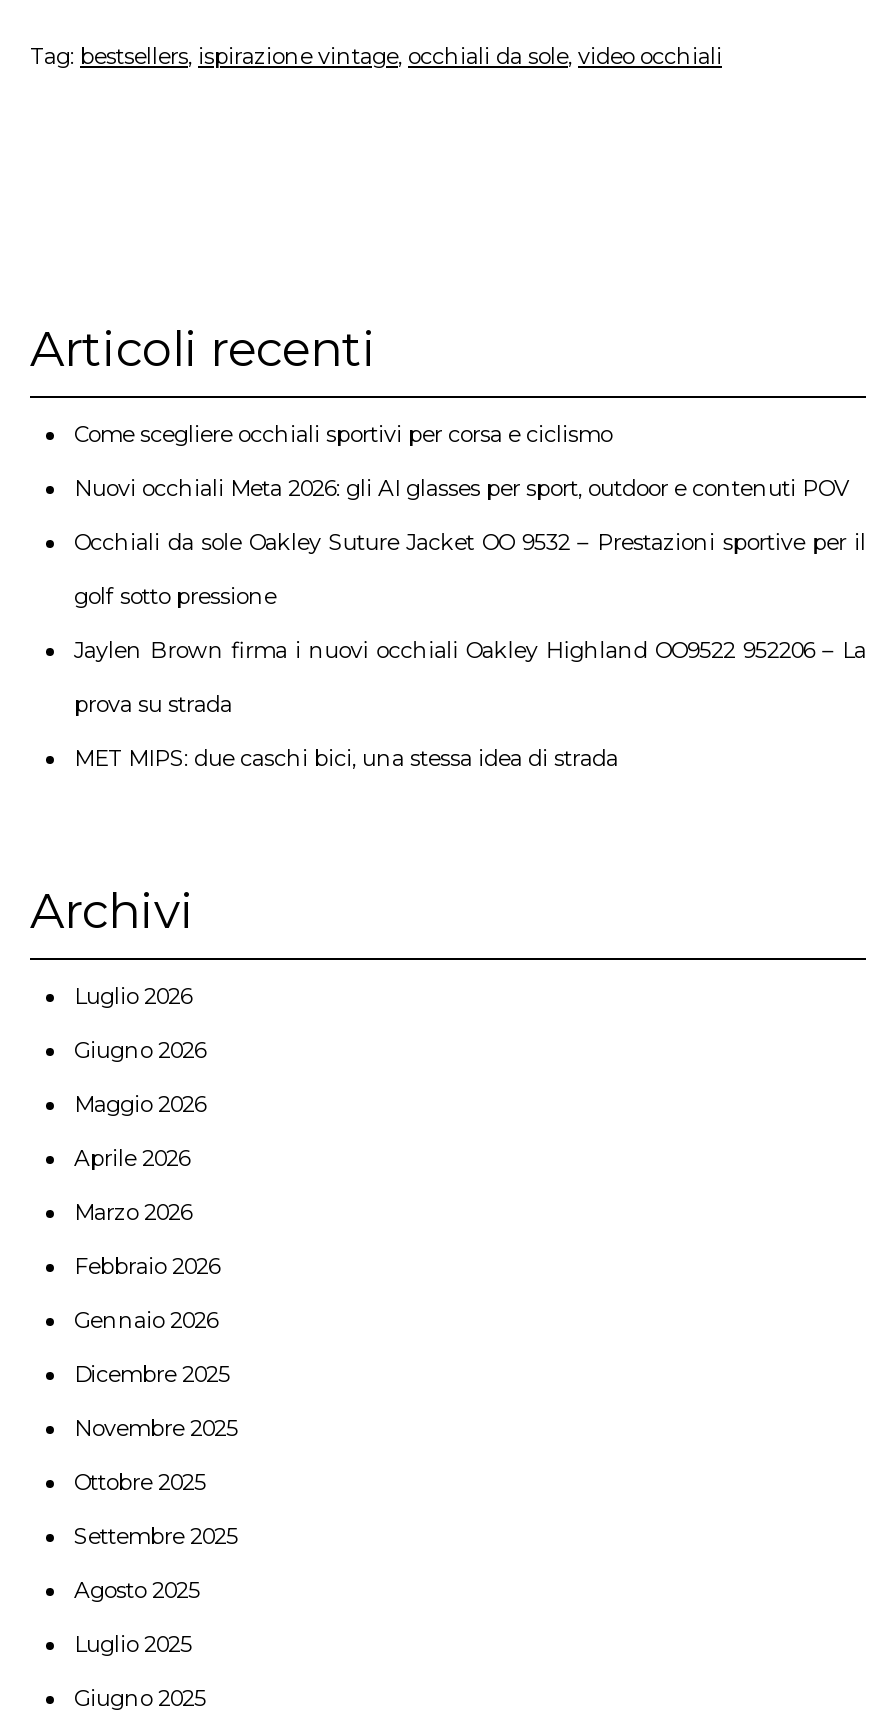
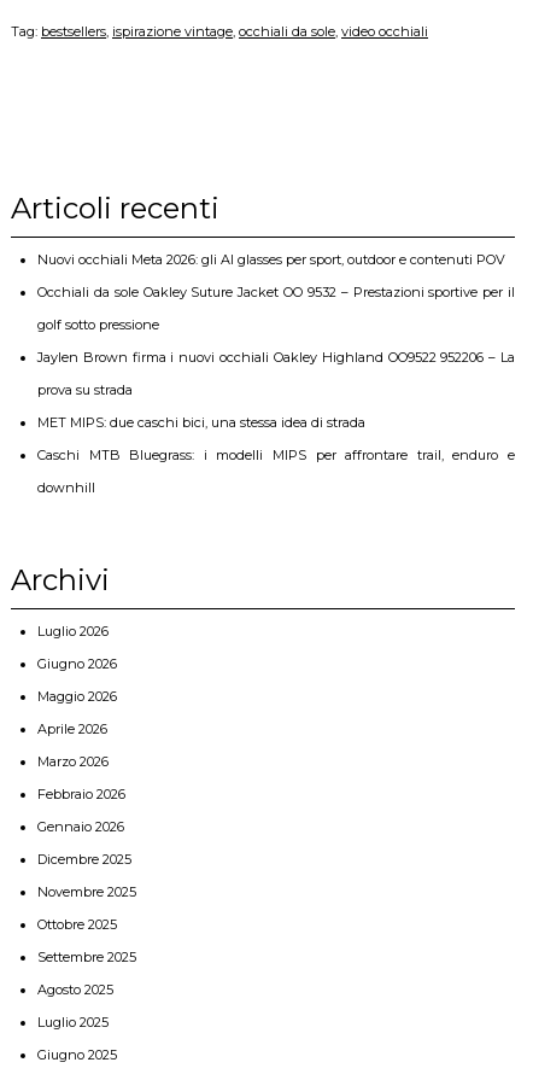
[74,420,612,448] Come scegliere occhiali sportivi per corsa e ciclismo -> none
moved [74,474,866,772] -> [37,251,515,431]: Nuovi occhiali Meta 2026: gli AI glasses per sport, outdoor e contenuti POV | Occhiali da sole Oakley Suture Jacket OO 9532 – Prestazioni sportive per il | golf sotto pressione | Jaylen Brown firma i nuovi occhiali Oakley Highland OO9522 952206 – La | prova su strada | MET MIPS: due caschi bici, una stessa idea di strada
none -> [37,447,515,496] Caschi MTB Bluegrass: i modelli MIPS per affrontare trail, enduro e | downhill

